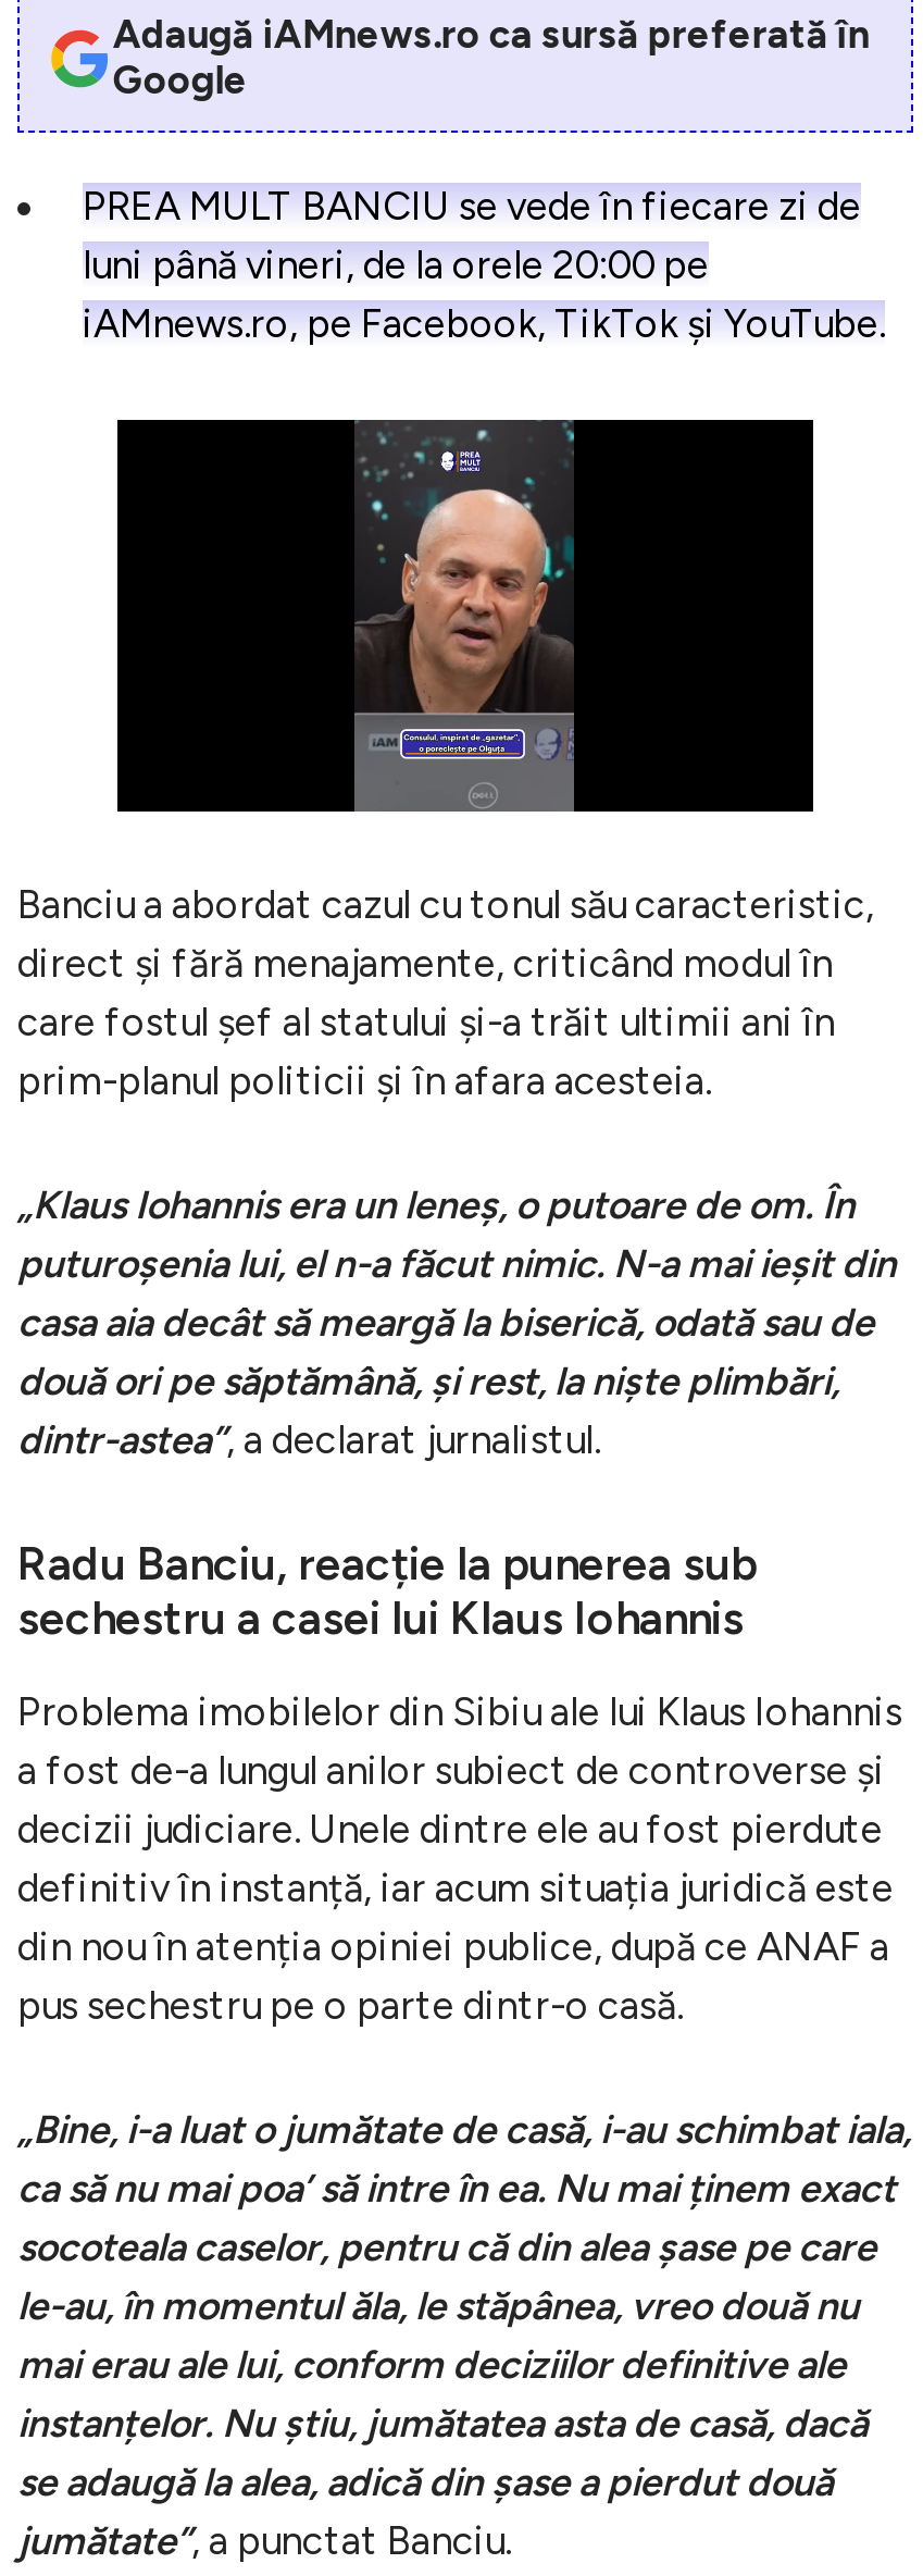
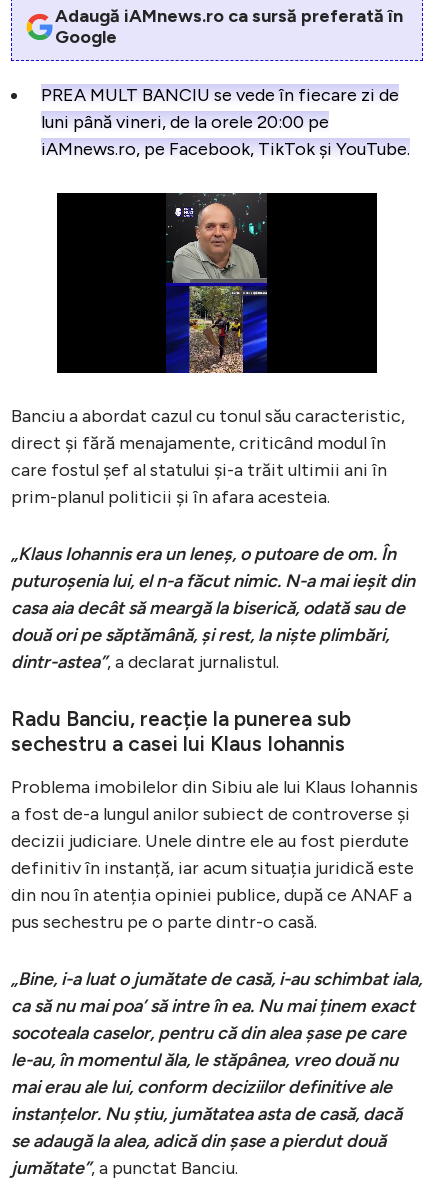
[354,429,576,812] [image] -> [166,193,268,373] [image]

